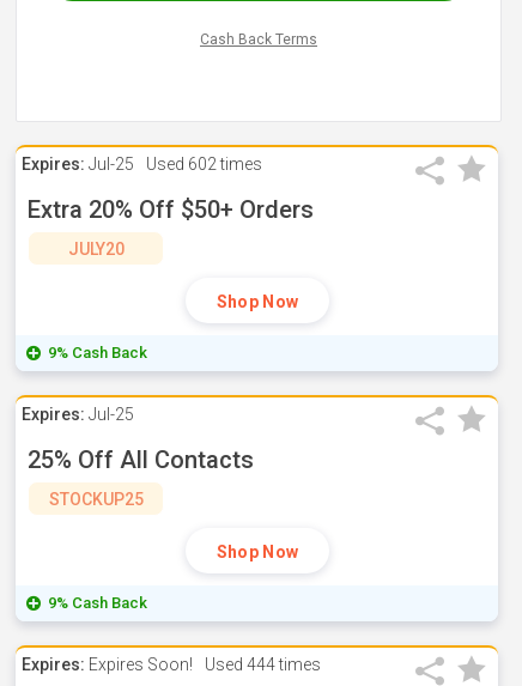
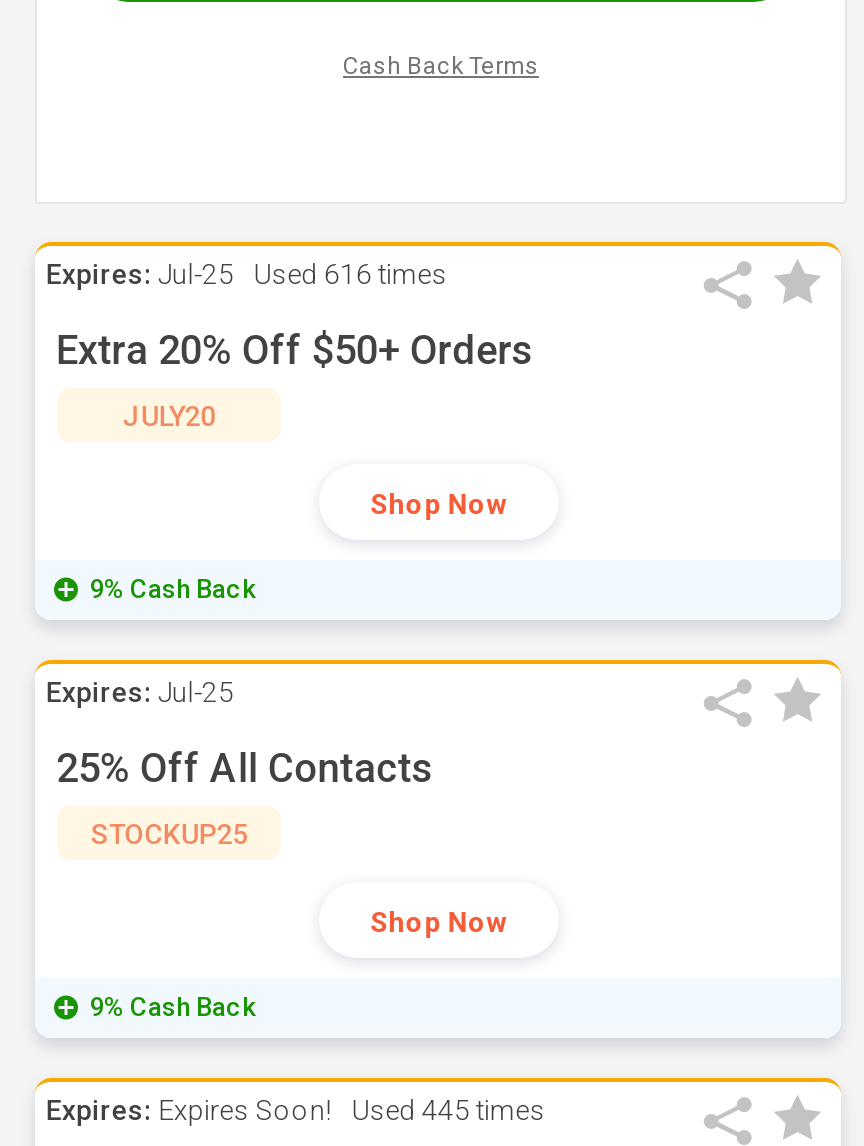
[22,154,263,174] Expires: Jul-25 Used 602 times -> [46,258,448,290] Expires: Jul-25 Used 616 times
[22,655,321,674] Expires: Expires Soon! Used 444 times -> [46,1094,546,1126] Expires: Expires Soon! Used 445 times

